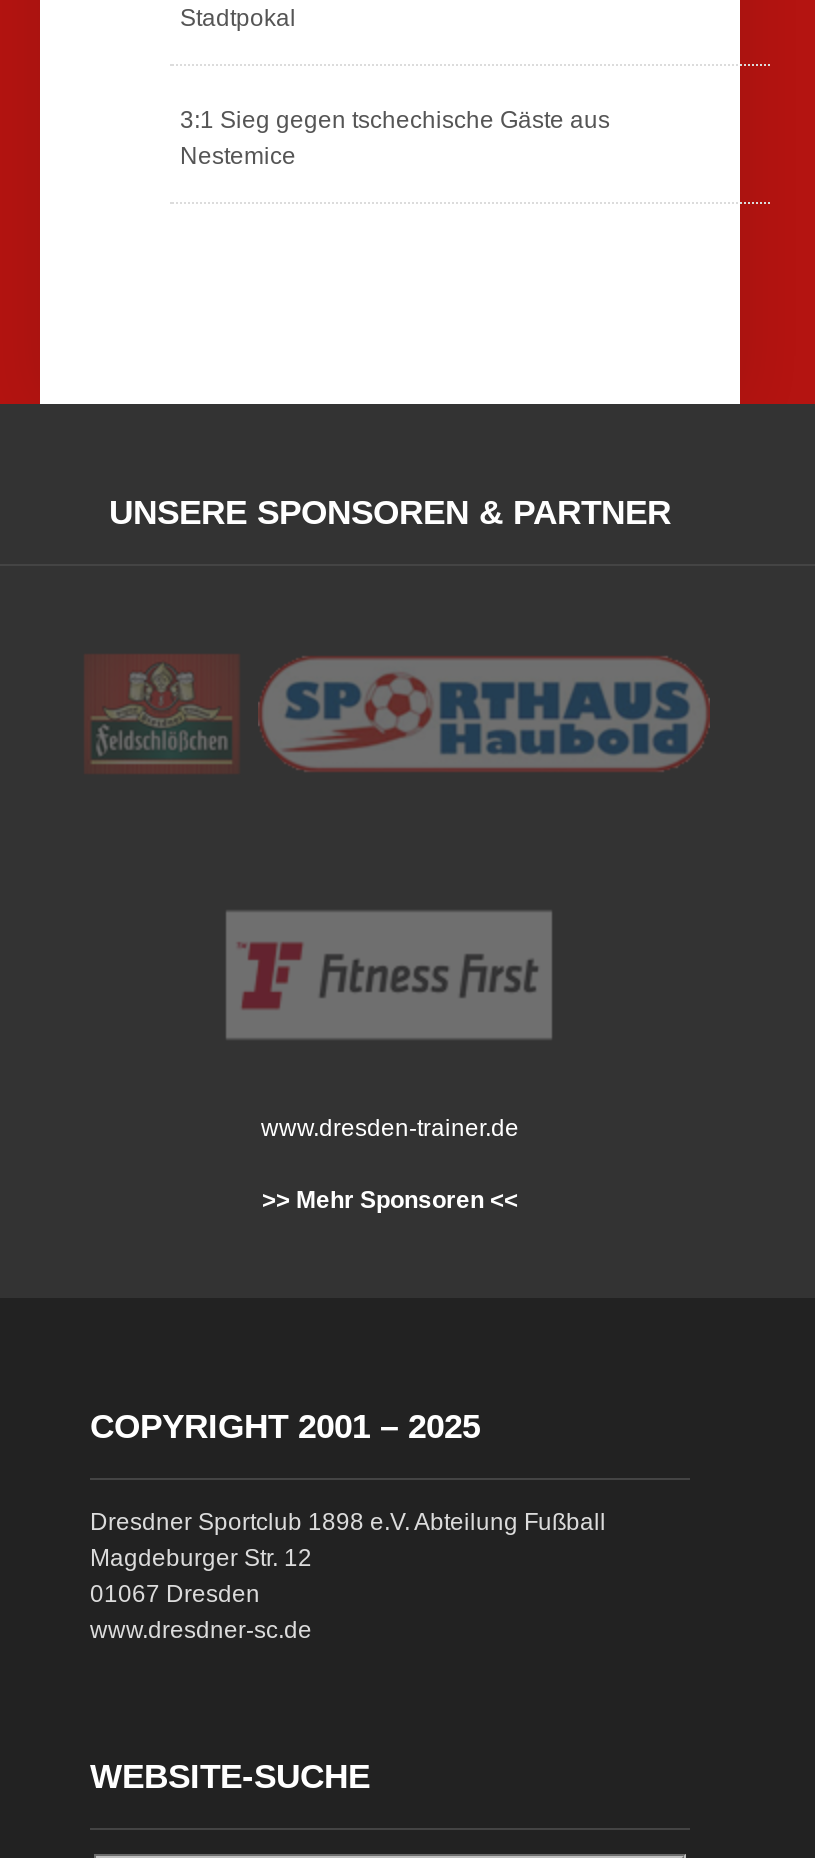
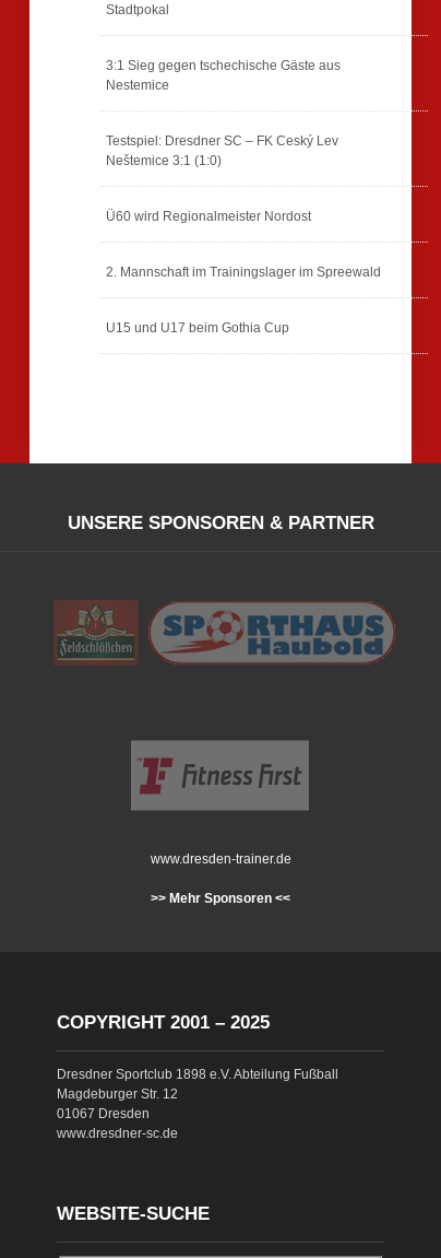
none -> [106,133,338,168] Testspiel: Dresdner SC – FK Ceský Lev | Neštemice 3:1 (1:0)
none -> [106,209,311,224] Ü60 wird Regionalmeister Nordost
none -> [106,264,381,280] 2. Mannschaft im Trainingslager im Spreewald
none -> [106,320,289,336] U15 und U17 beim Gothia Cup

